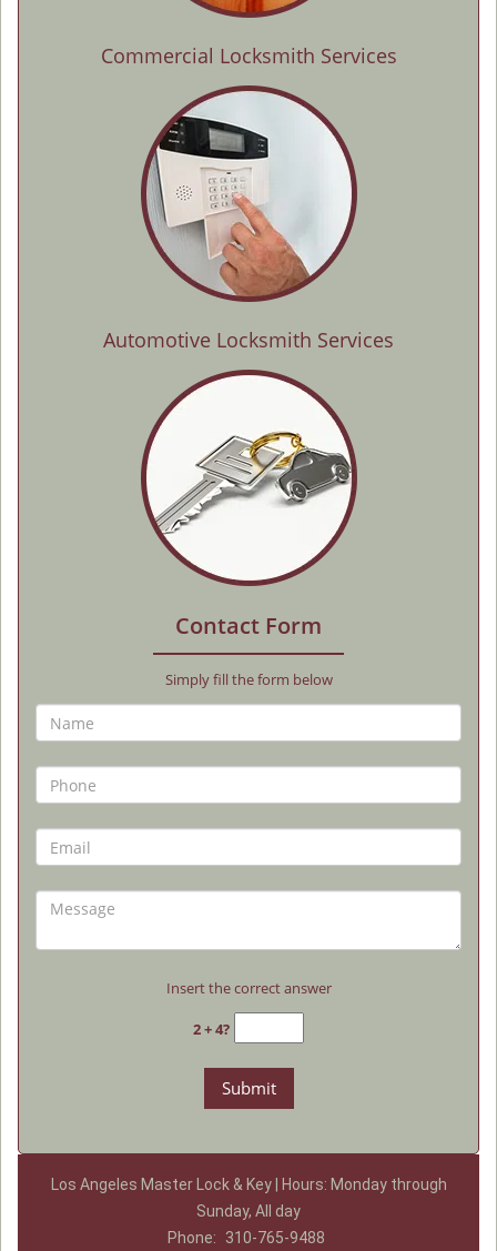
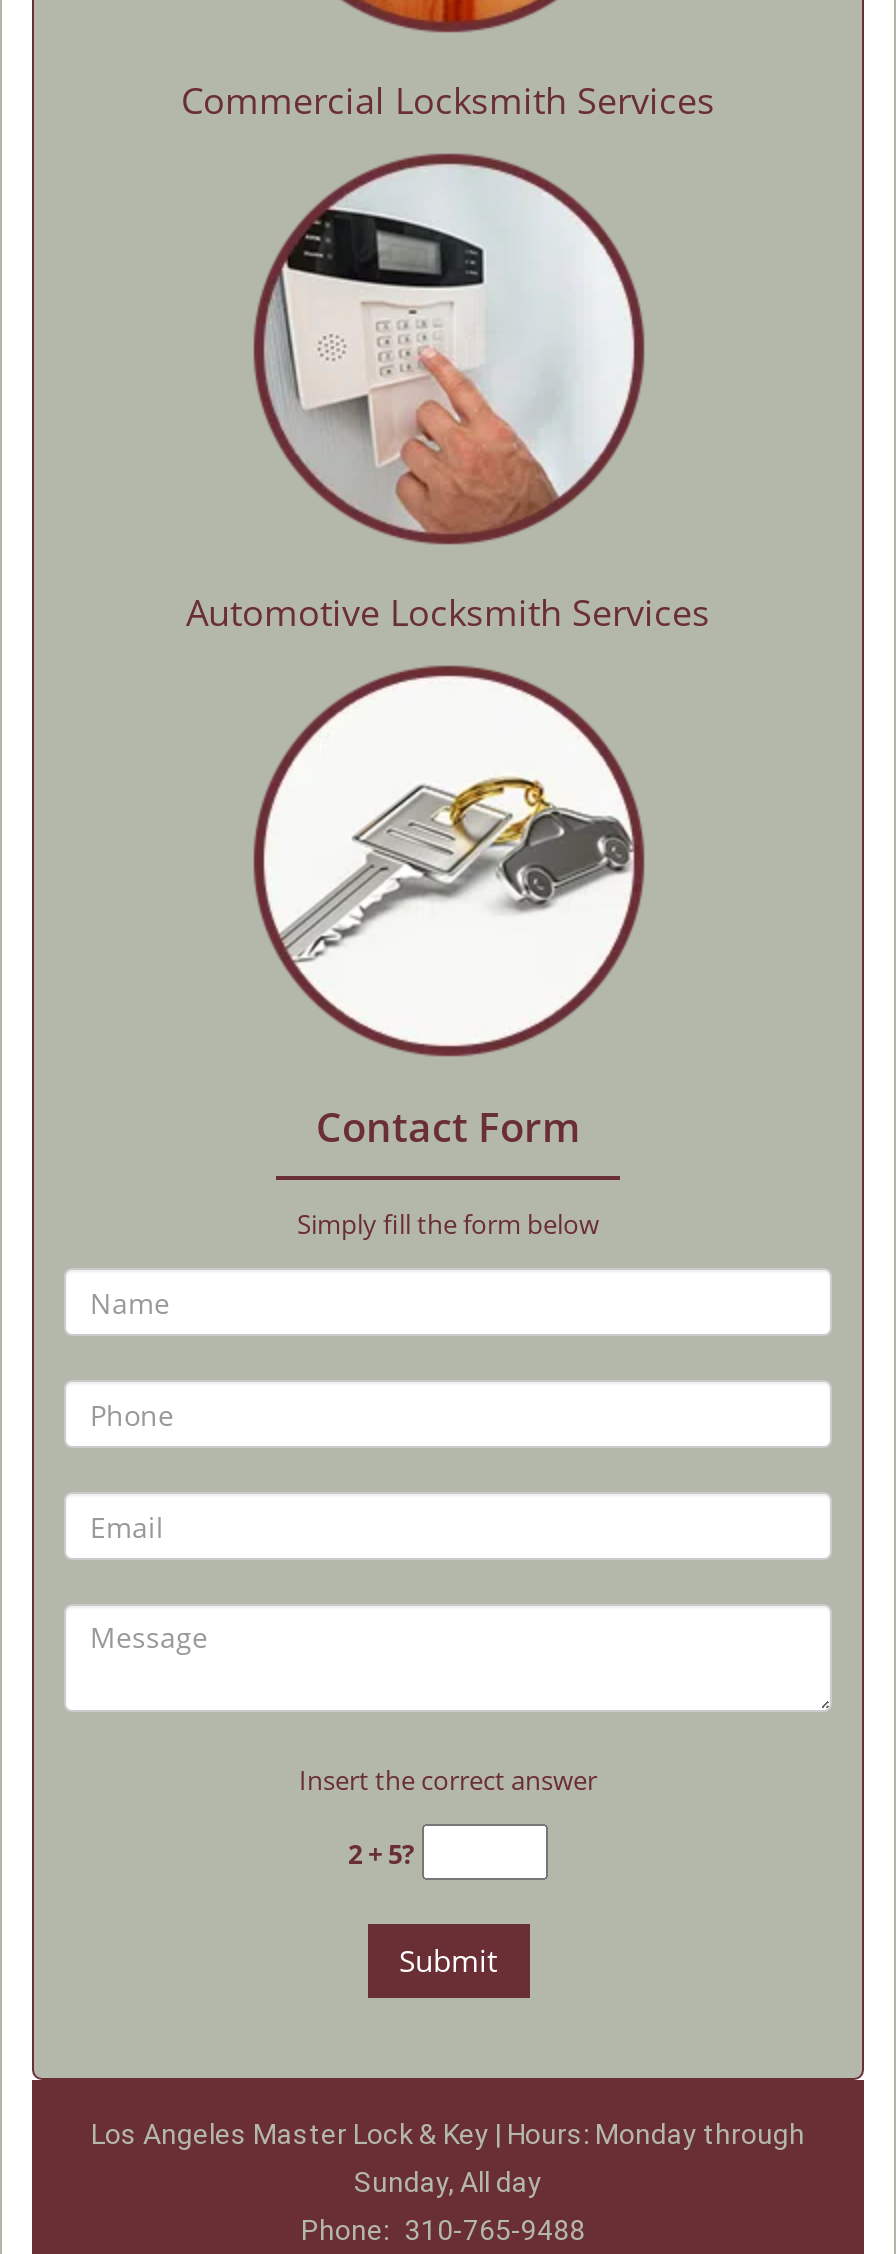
[193,1019,230,1039] 2 + 4? -> [348,1836,414,1872] 2 + 5?

